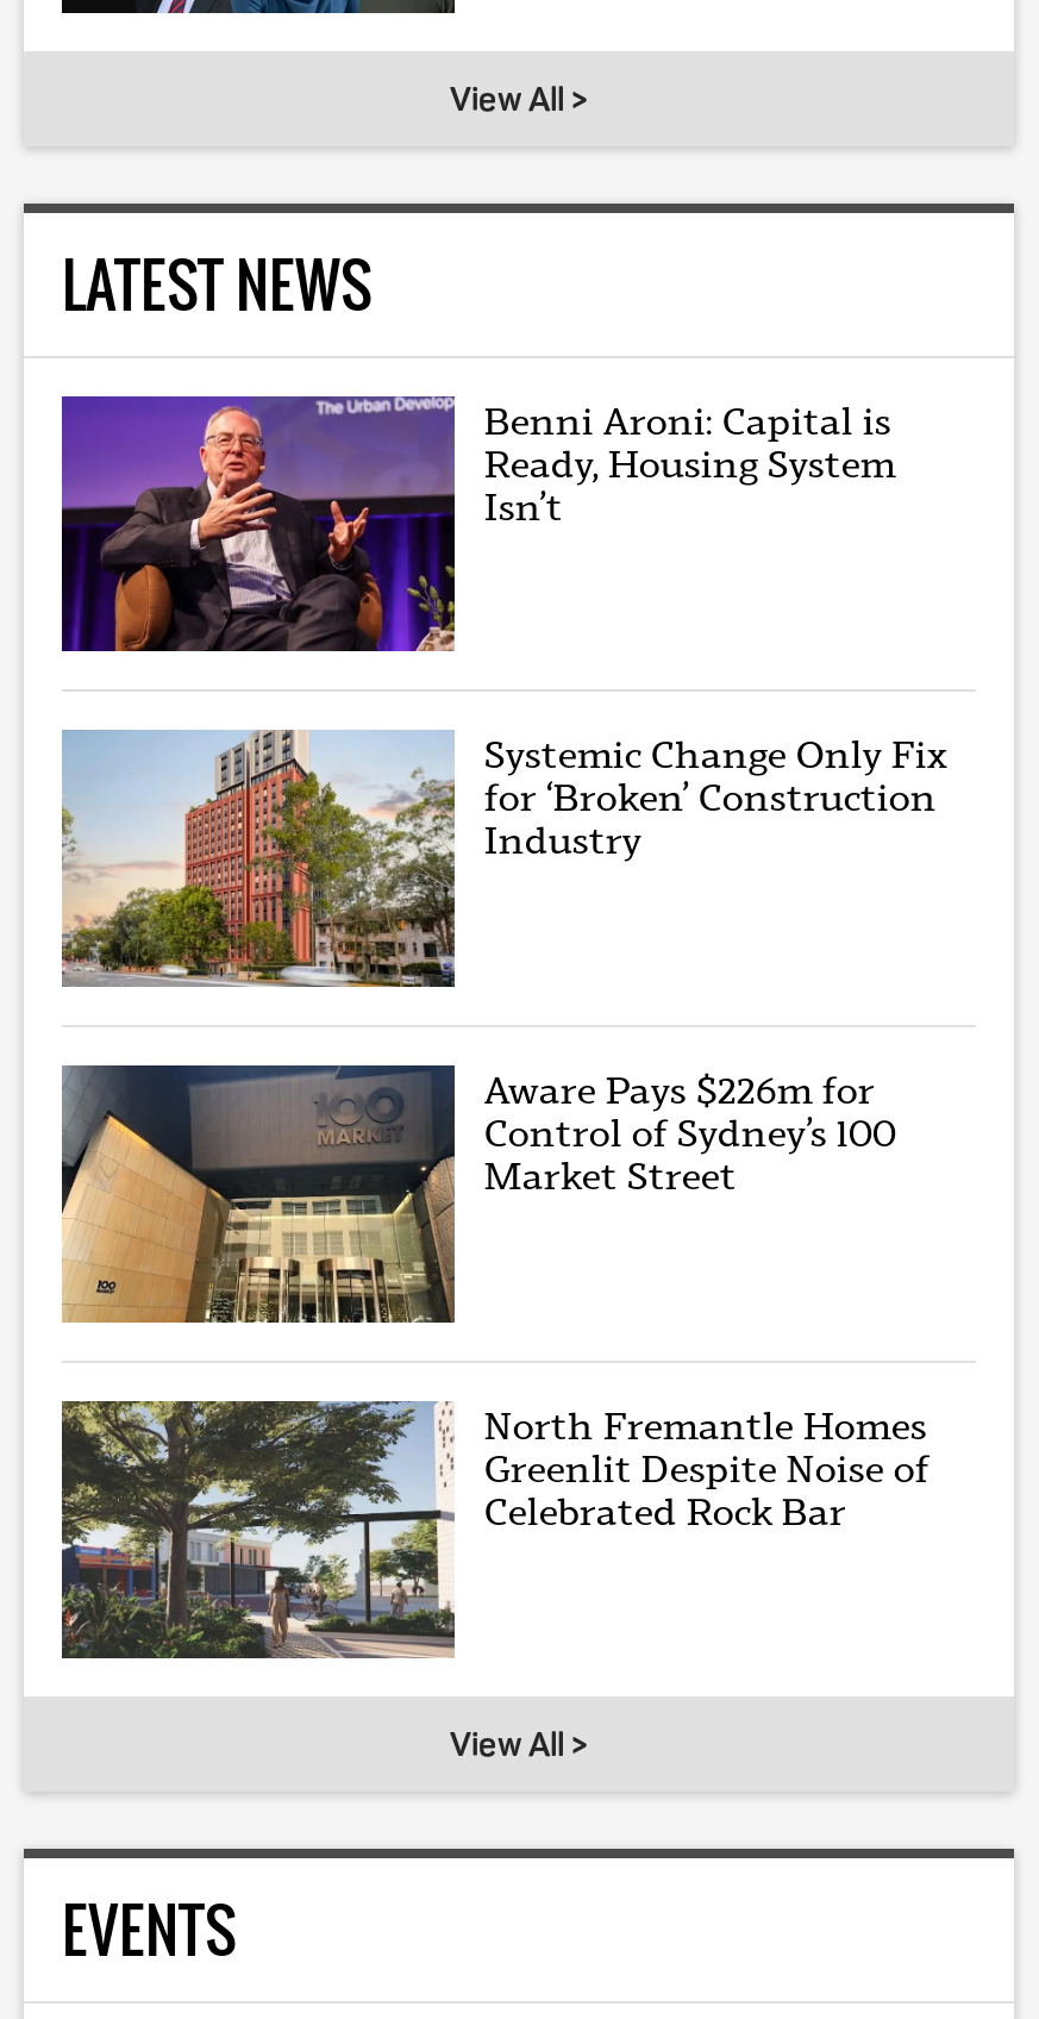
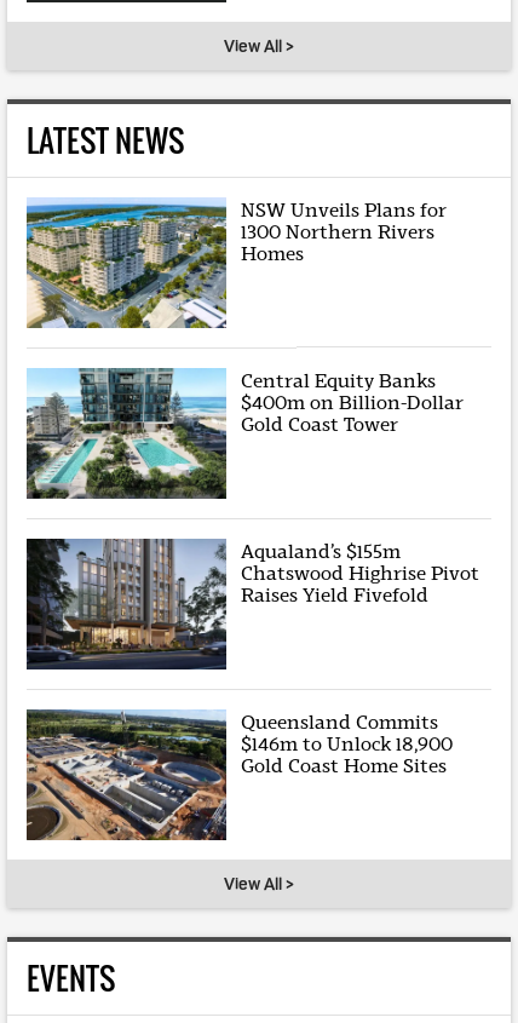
[60,395,896,655] [image] | Benni Aroni: Capital is | Ready, Housing System | Isn’t -> [25,198,447,329] [image] | NSW Unveils Plans for | 1300 Northern Rivers | Homes
[62,729,948,988] [image] | Systemic Change Only Fix | for ‘Broken’ Construction | Industry -> [25,368,464,500] [image] | Central Equity Banks | $400m on Billion-Dollar | Gold Coast Tower
[60,1064,896,1326] [image] | Aware Pays $226m for | Control of Sydney’s 100 | Market Street -> [25,538,480,671] [image] | Aqualand’s $155m | Chatswood Highrise Pivot | Raises Yield Fivefold
[60,1398,929,1659] [image] | North Fremantle Homes | Greenlit Despite Noise of | Celebrated Rock Bar -> [25,708,453,841] [image] | Queensland Commits | $146m to Unlock 18,900 | Gold Coast Home Sites

